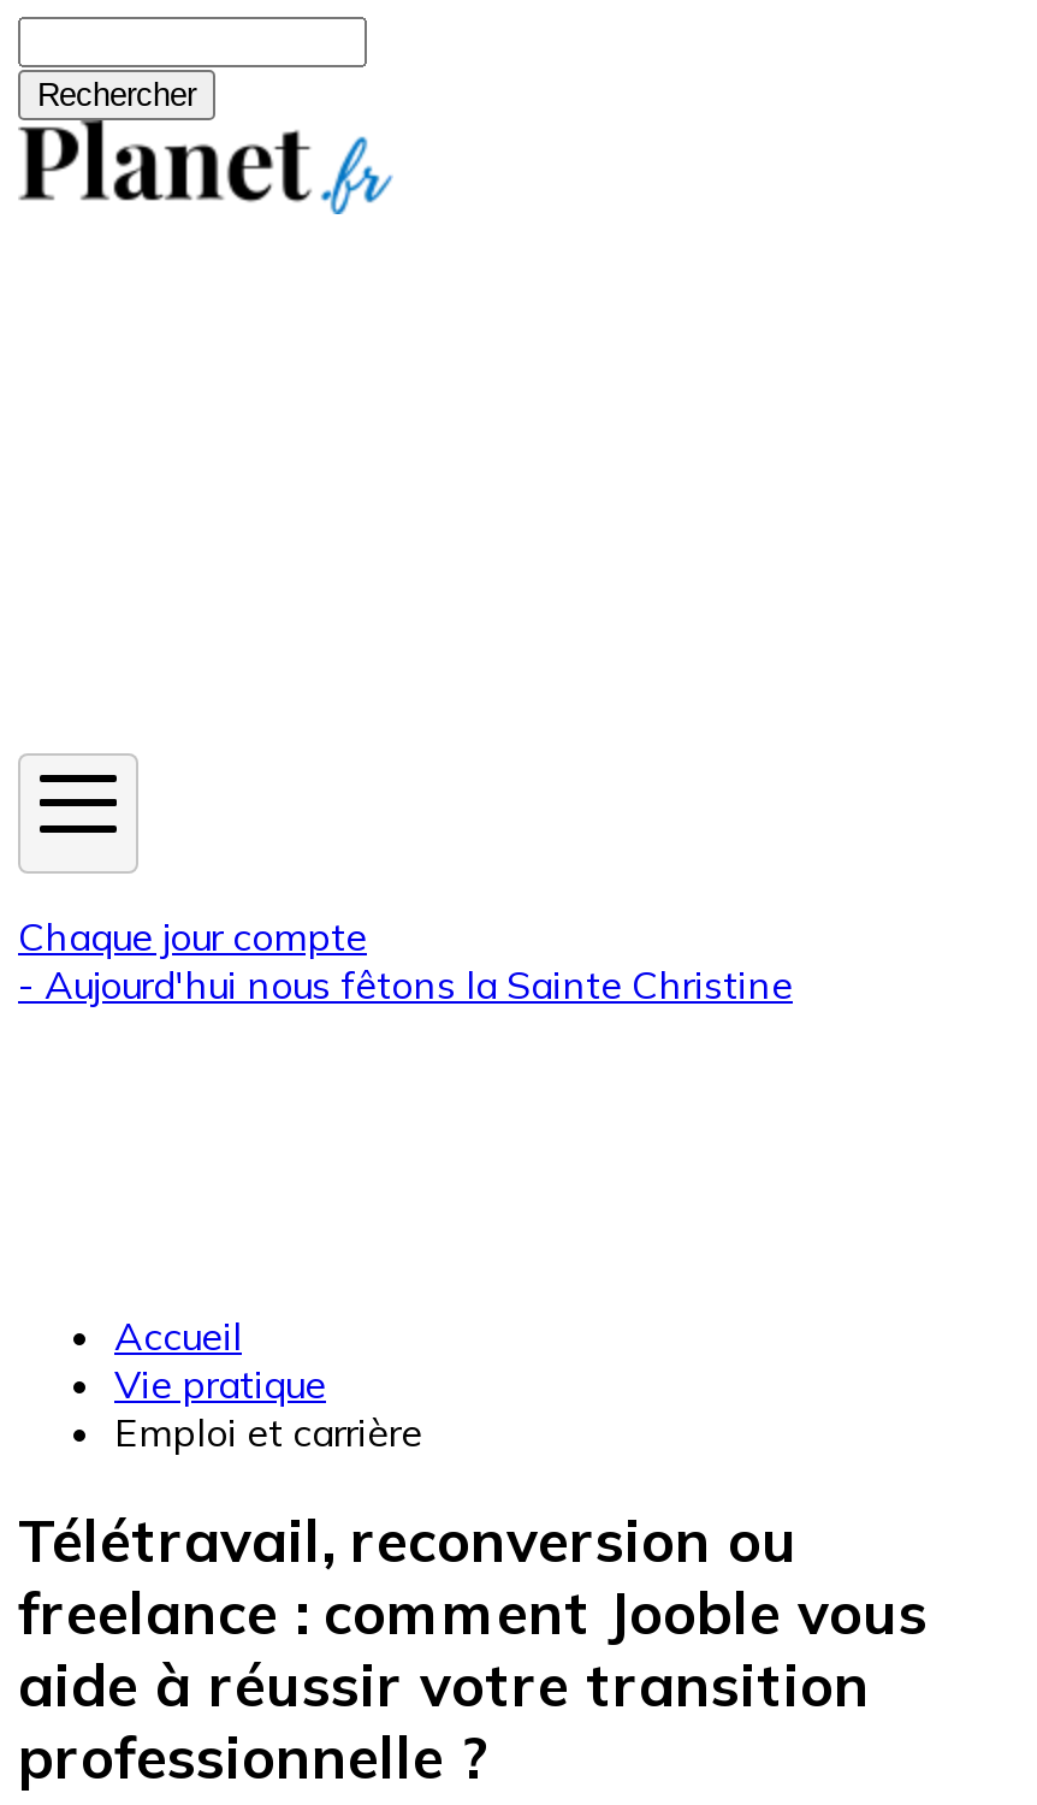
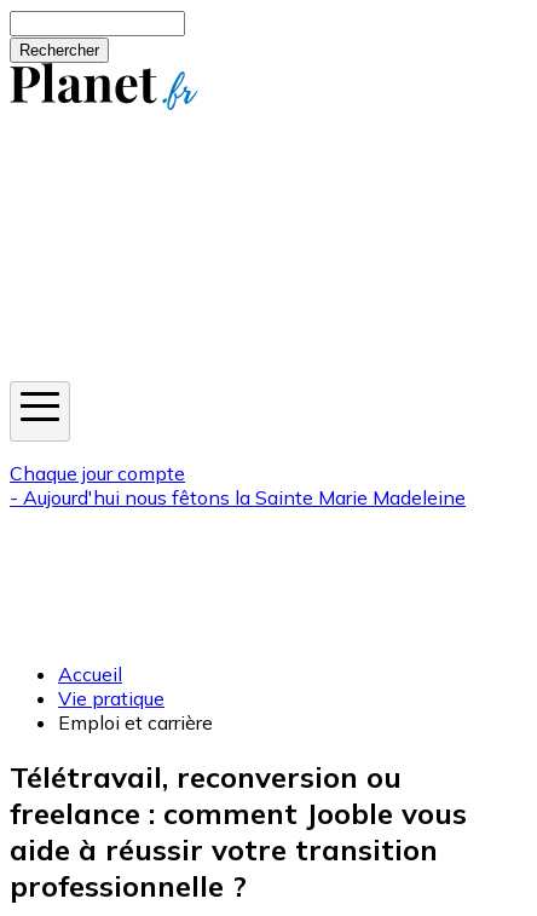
[18,960,793,1008] - Aujourd'hui nous fêtons la Sainte Christine -> [10,485,466,509] - Aujourd'hui nous fêtons la Sainte Marie Madeleine

